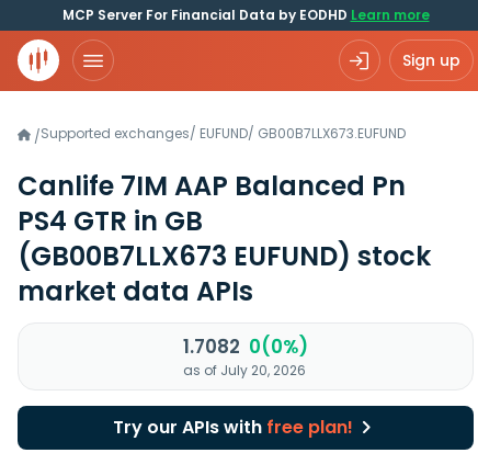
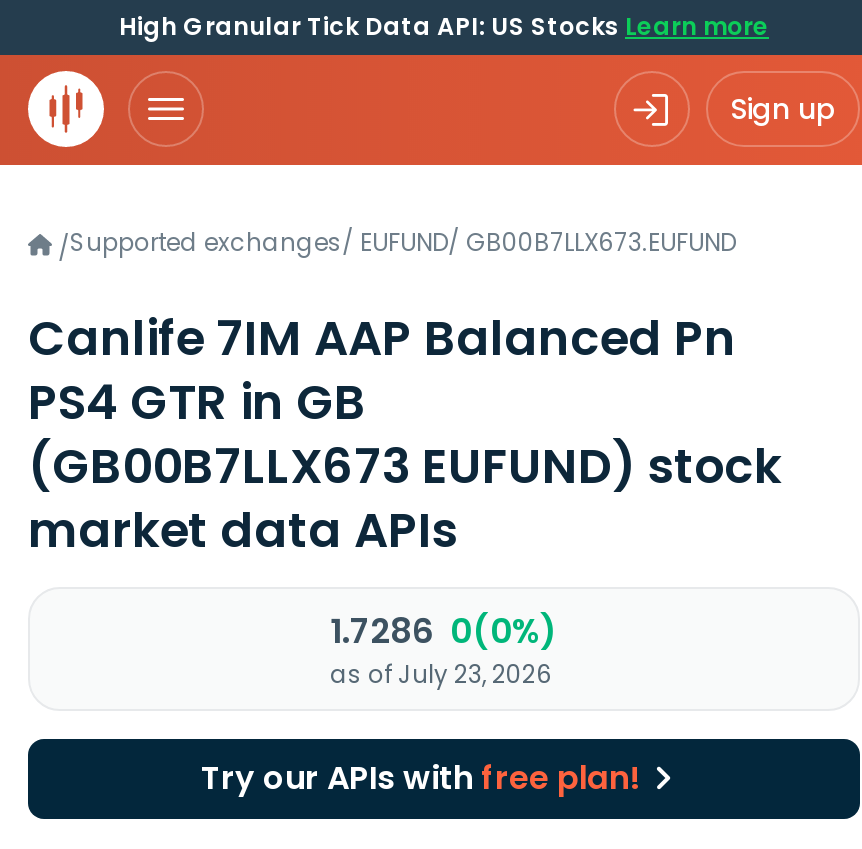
[62,5,429,24] MCP Server For Financial Data by EODHD Learn more -> [119,9,769,43] High Granular Tick Data API: US Stocks Learn more
[183,333,308,360] 1.7082 0(0%) -> [330,607,558,655] 1.7286 0(0%)
[183,361,306,380] as of July 20, 2026 -> [330,657,552,691] as of July 23, 2026

